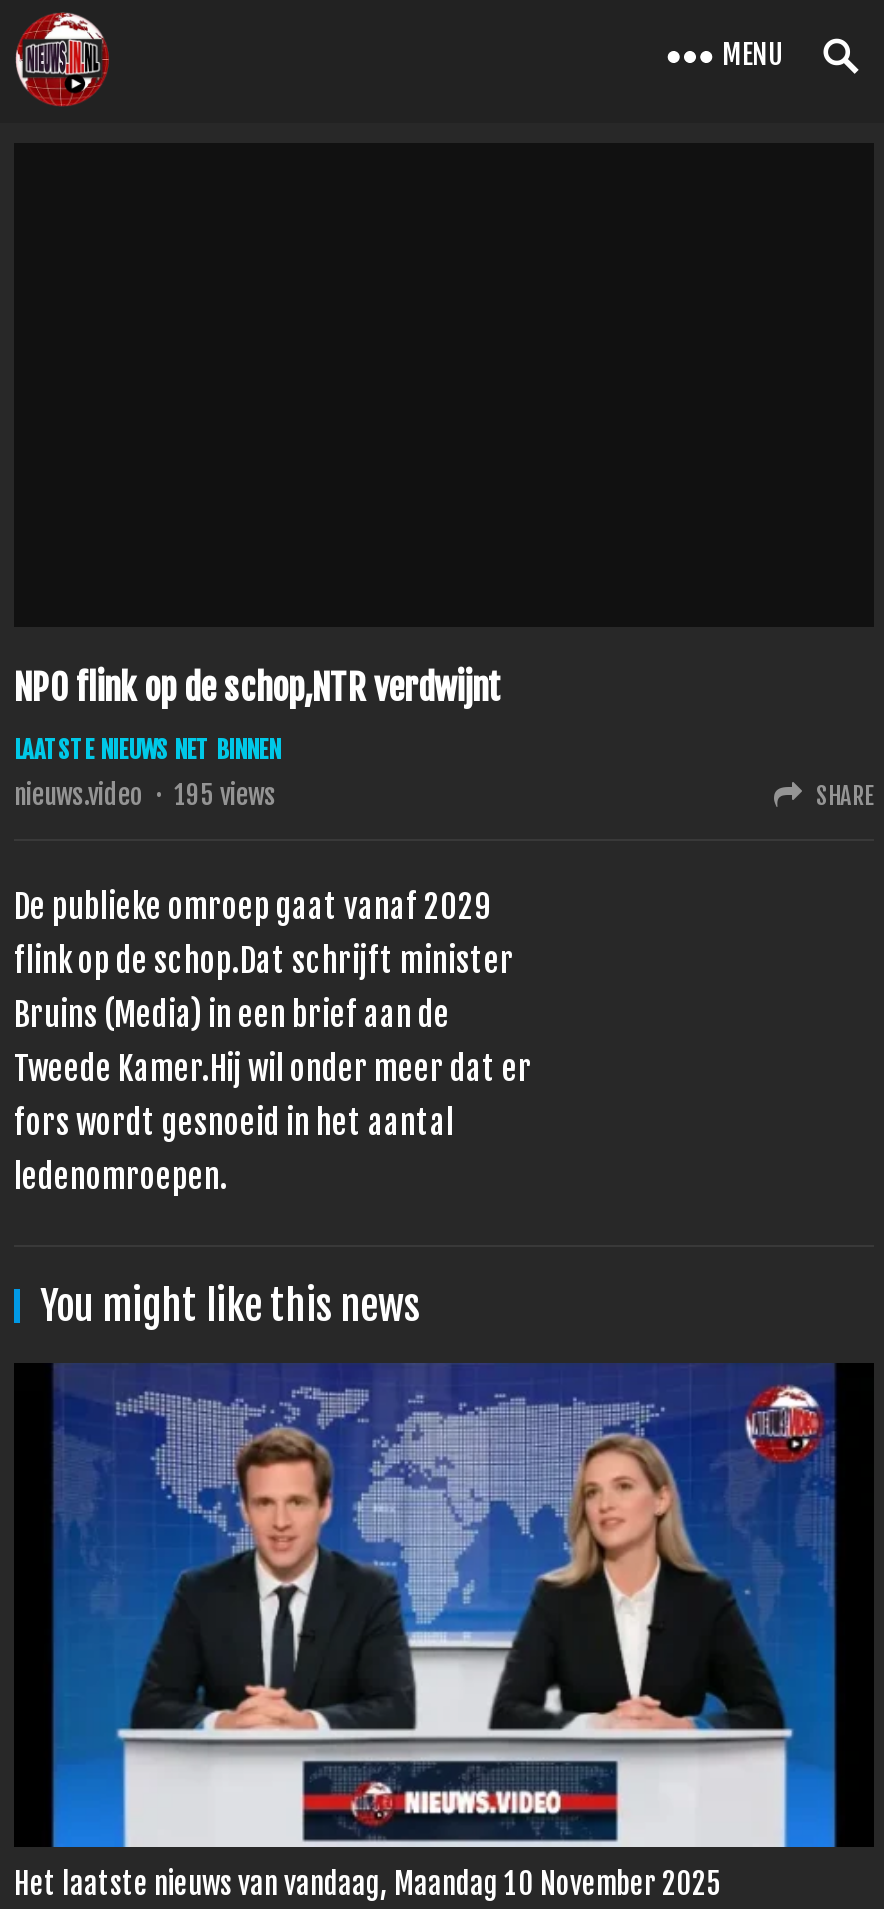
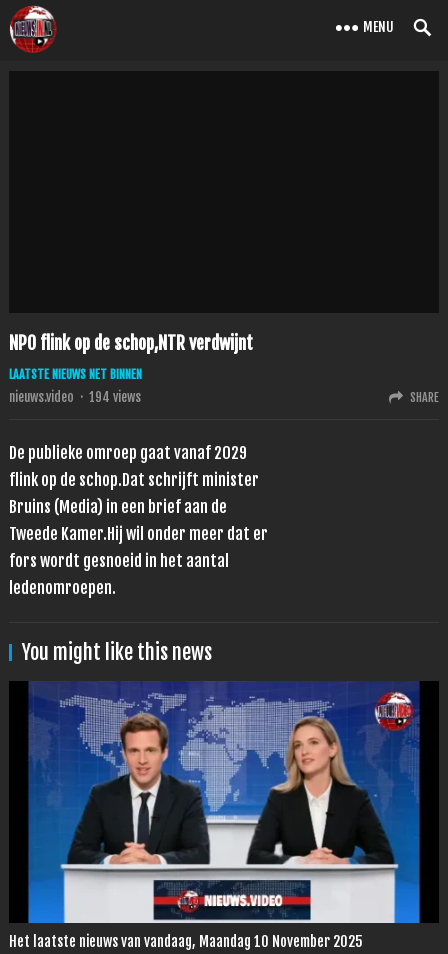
[14,779,276,811] nieuws.video · 195 views -> [9,389,141,405] nieuws.video · 194 views

